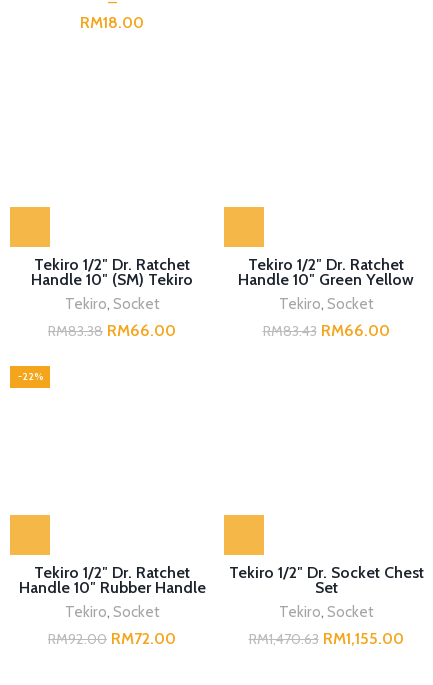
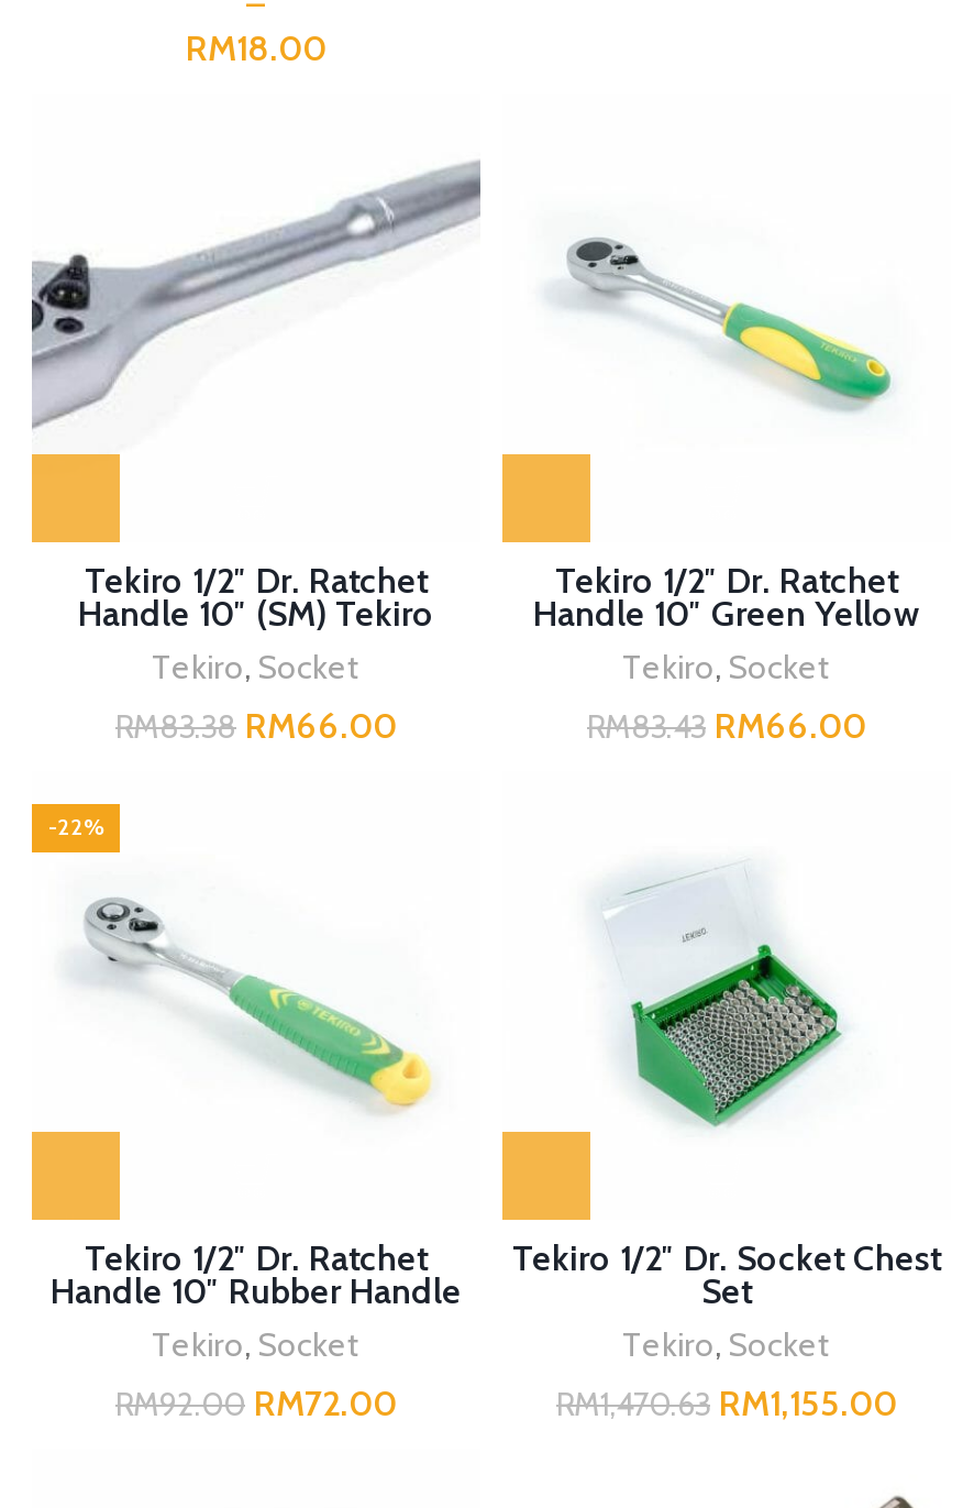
none -> [30,159,483,430] [image]
none -> [544,234,894,415] [image]
none -> [67,894,434,1116] [image]
none -> [593,863,848,1130] [image]

